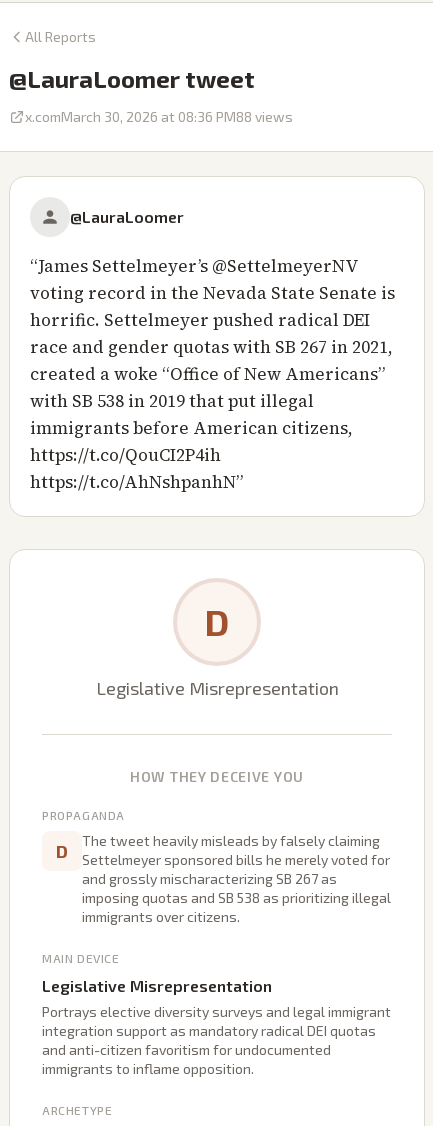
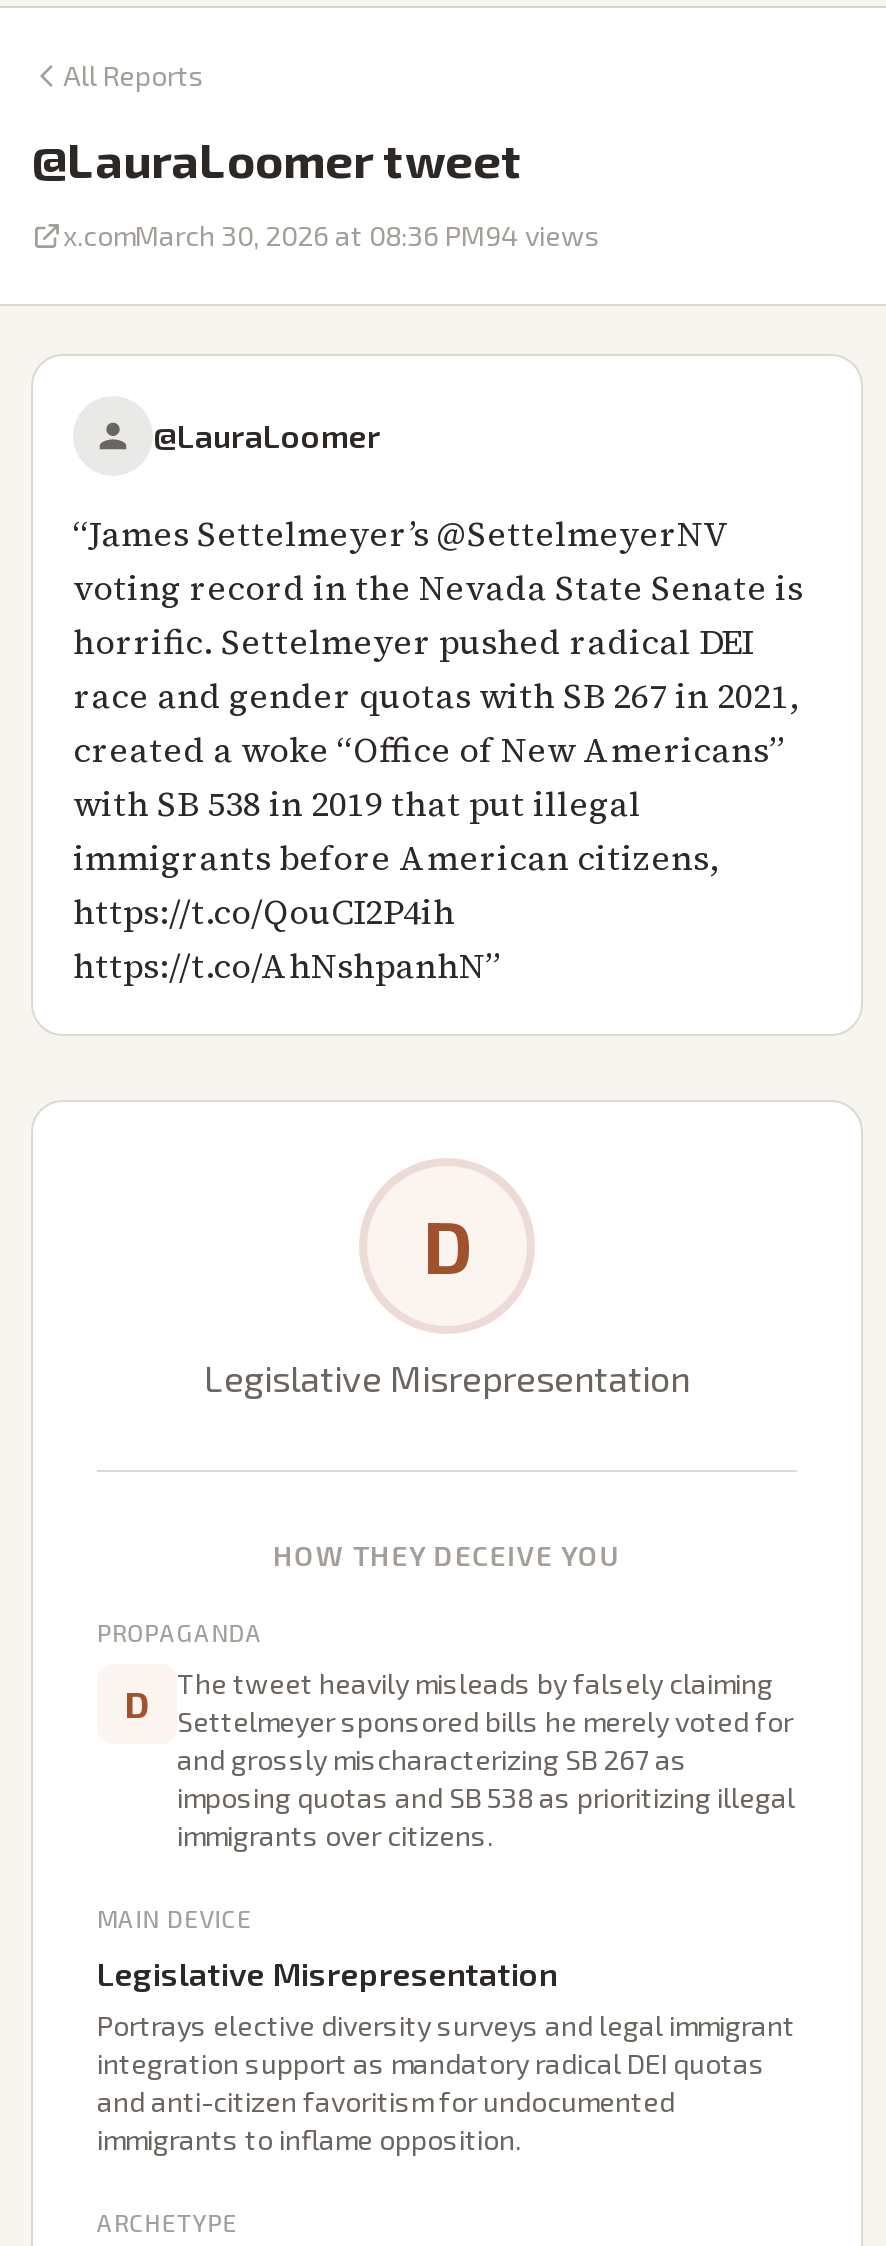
[25,108,293,125] x.comMarch 30, 2026 at 08:36 PM88 views -> [63,218,601,252] x.comMarch 30, 2026 at 08:36 PM94 views

